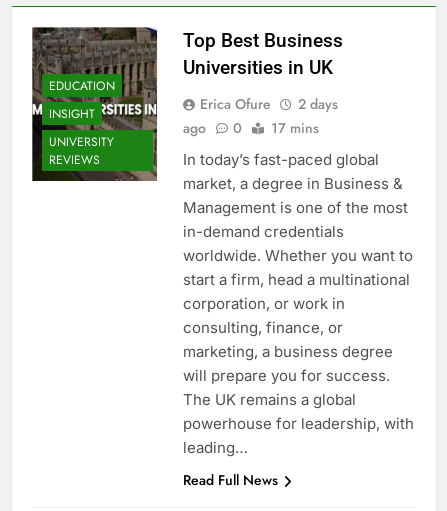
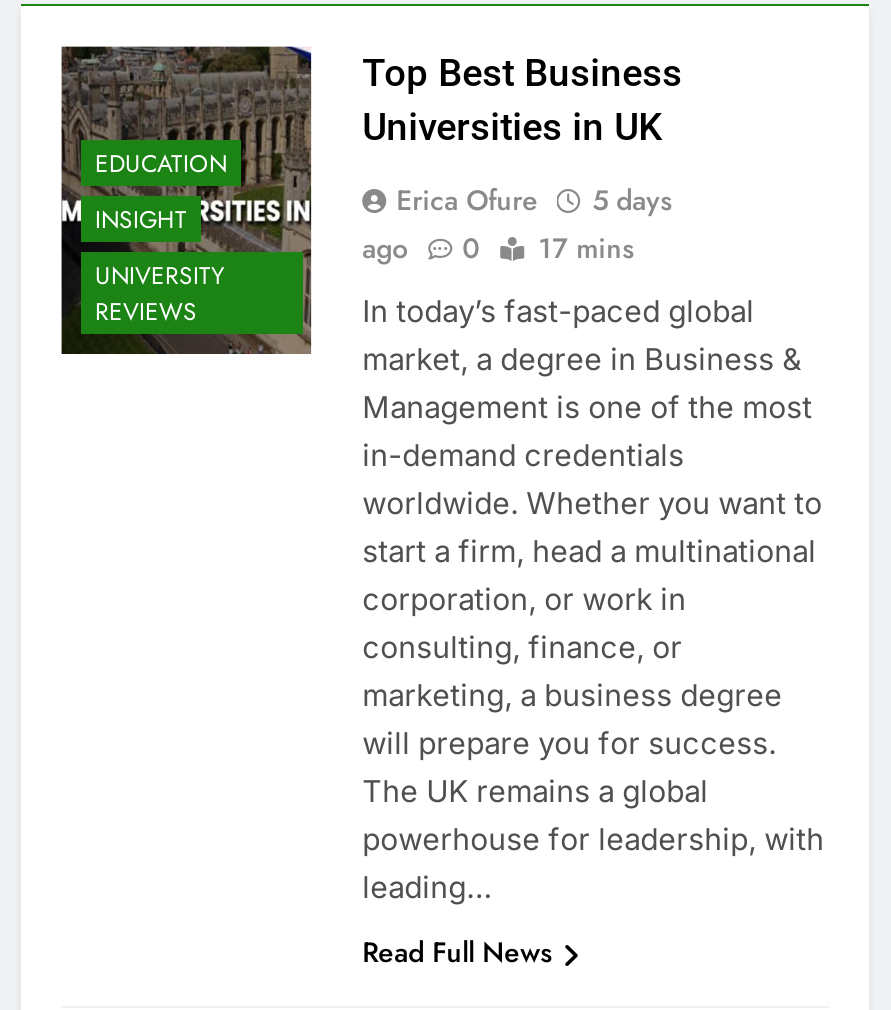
[200,94,338,114] Erica Ofure 2 days -> [396,180,672,220] Erica Ofure 5 days

